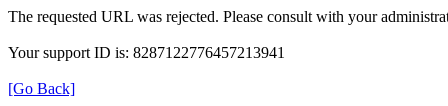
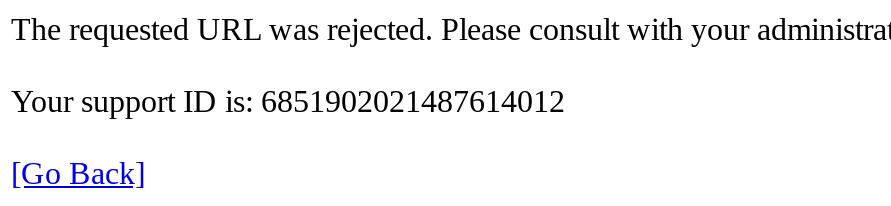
[8,44,285,61] Your support ID is: 8287122776457213941 -> [11,84,565,118] Your support ID is: 6851902021487614012

